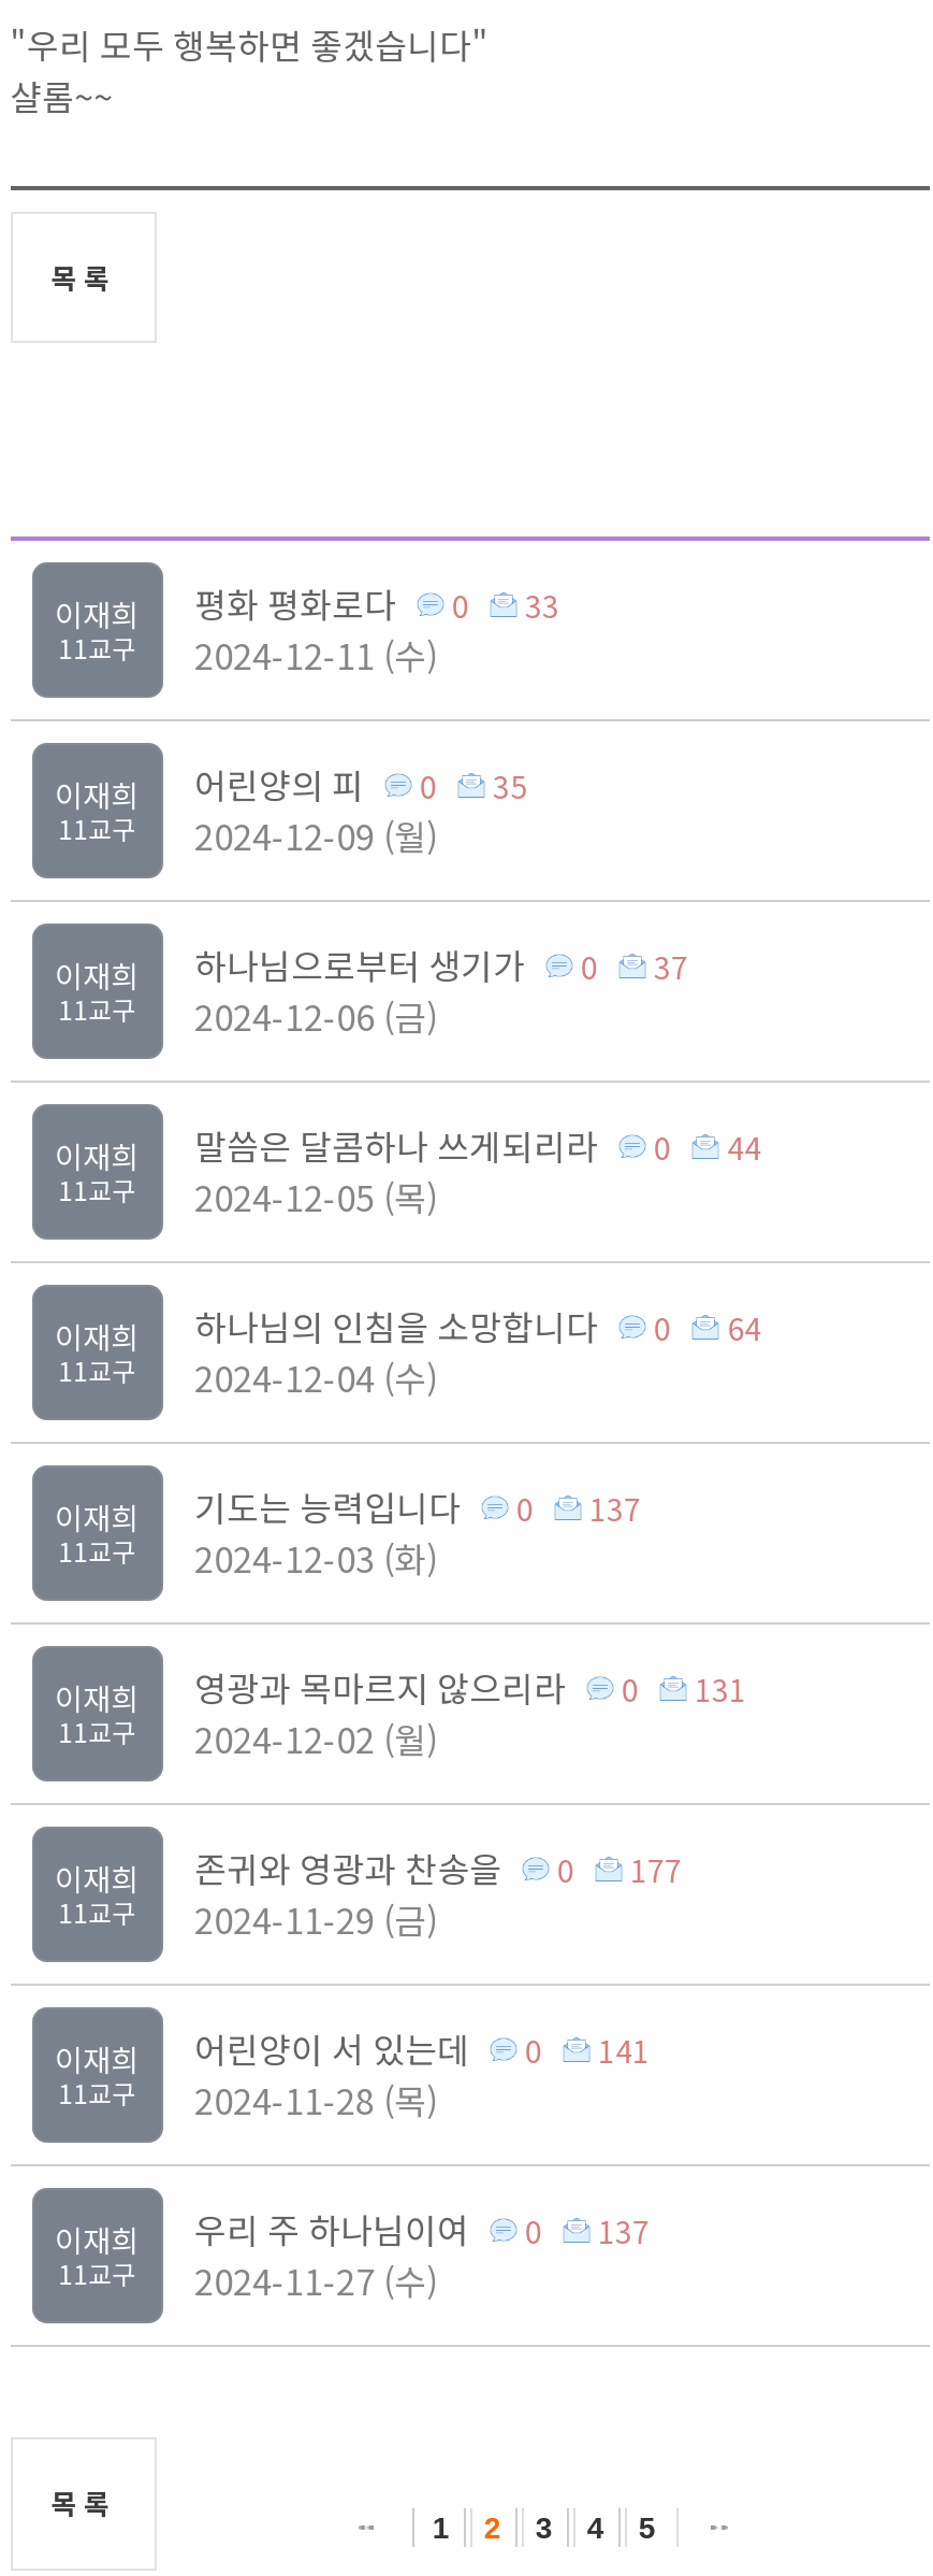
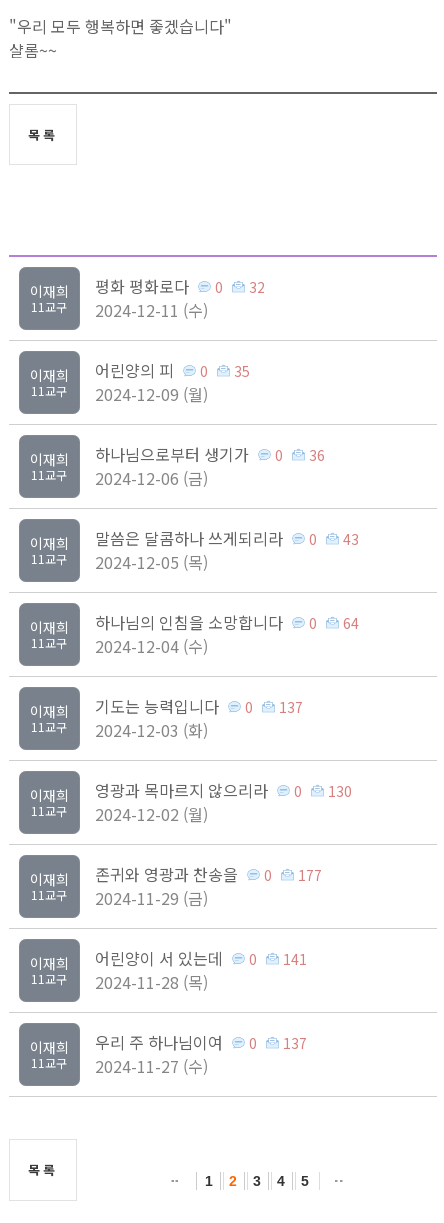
[55,578,560,636] 이재희 평화 평화로다 0 33 -> [30,274,265,301] 이재희 평화 평화로다 0 32
[55,939,688,998] 이재희 하나님으로부터 생기가 0 37 -> [30,442,325,469] 이재희 하나님으로부터 생기가 0 36
[55,1120,761,1178] 이재희 말씀은 달콤하나 쓰게되리라 0 44 -> [30,526,359,553] 이재희 말씀은 달콤하나 쓰게되리라 0 43
[55,1662,746,1720] 이재희 영광과 목마르지 않으리라 0 131 -> [30,778,352,805] 이재희 영광과 목마르지 않으리라 0 130

